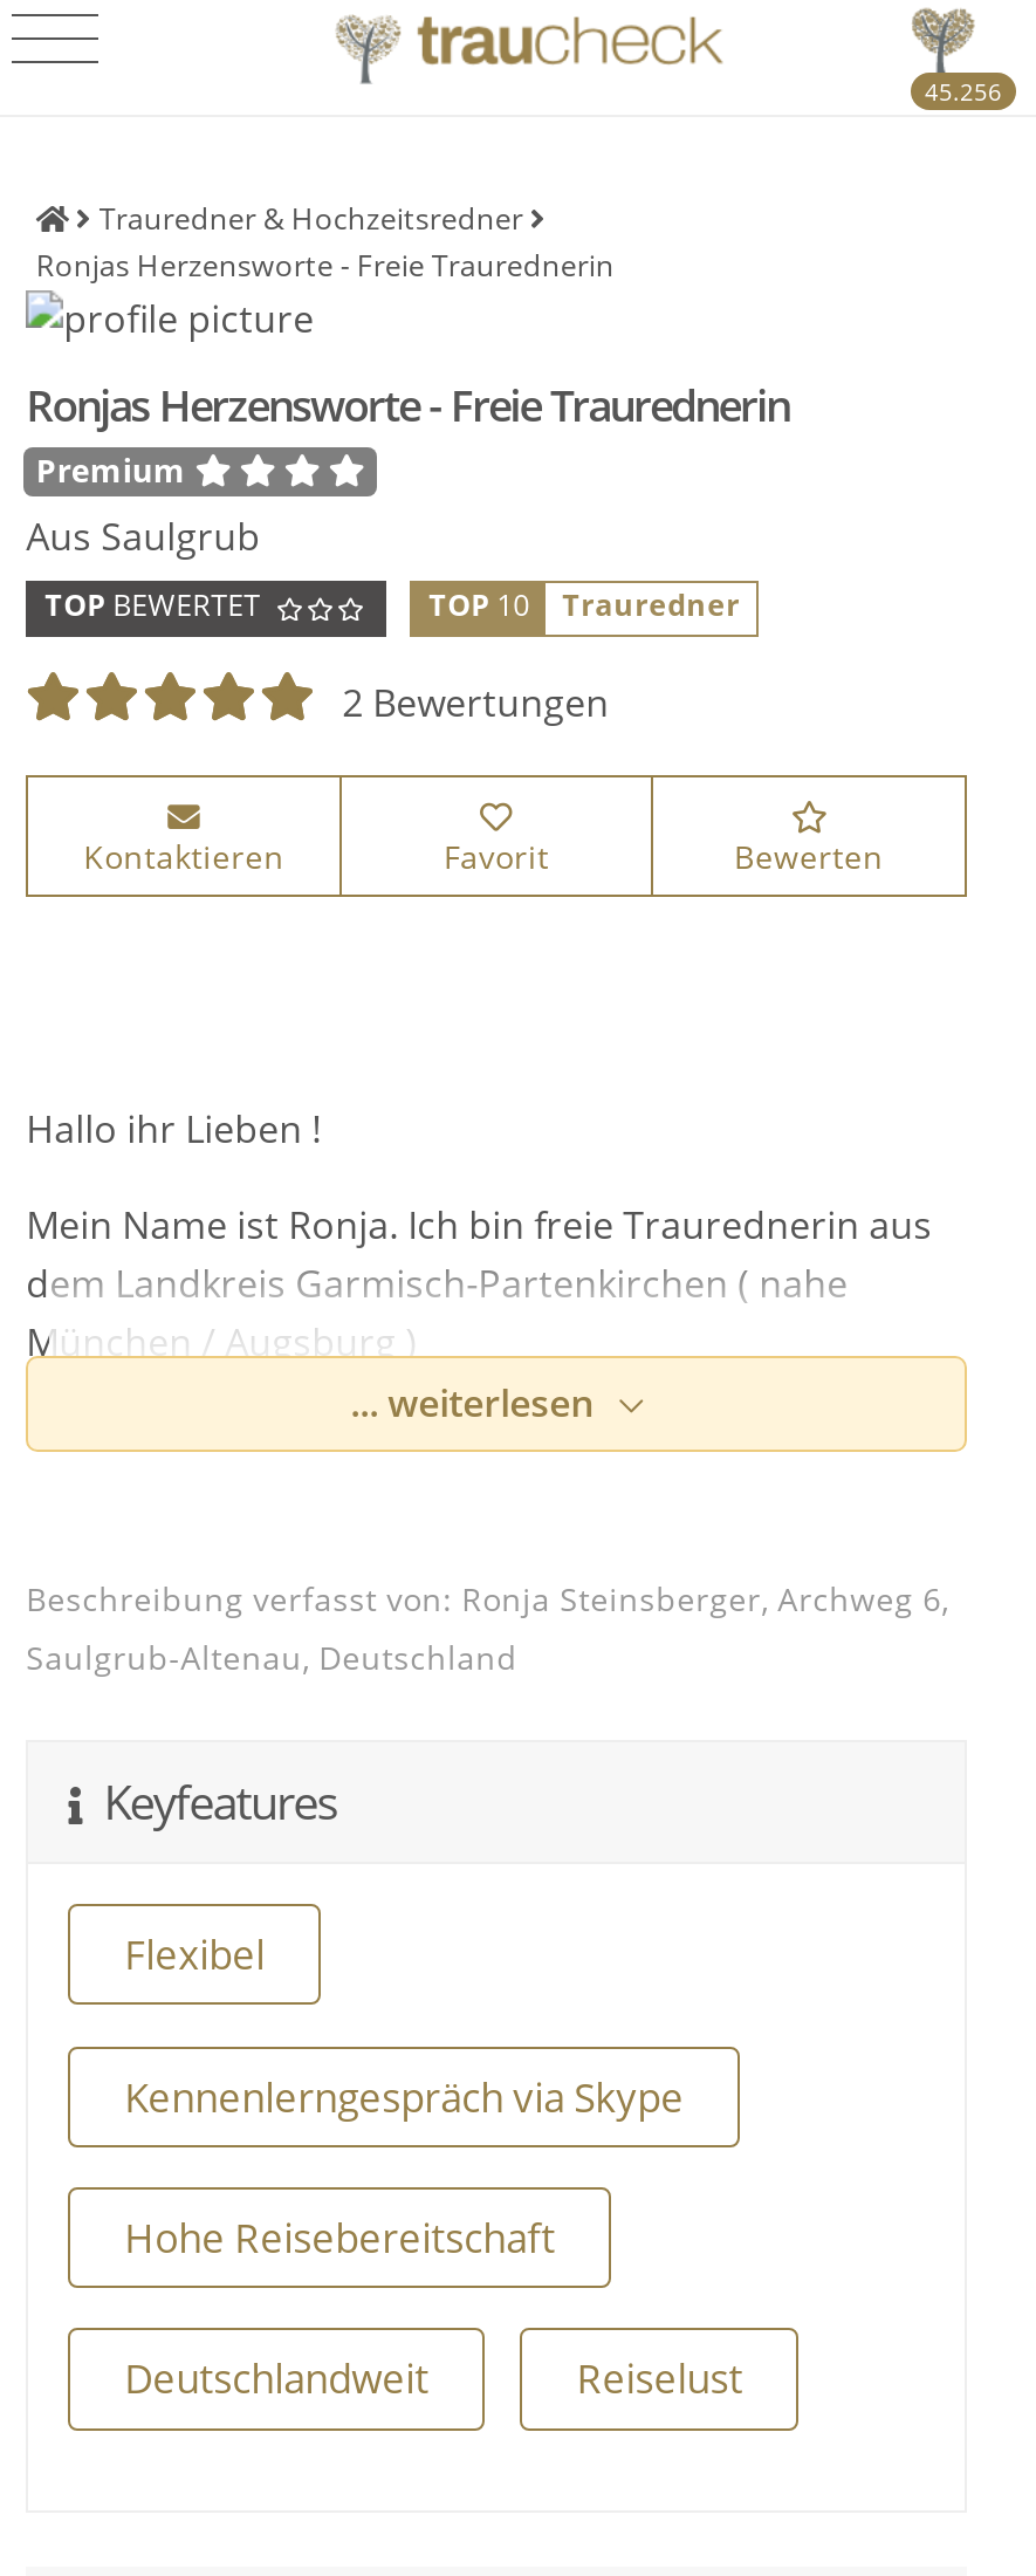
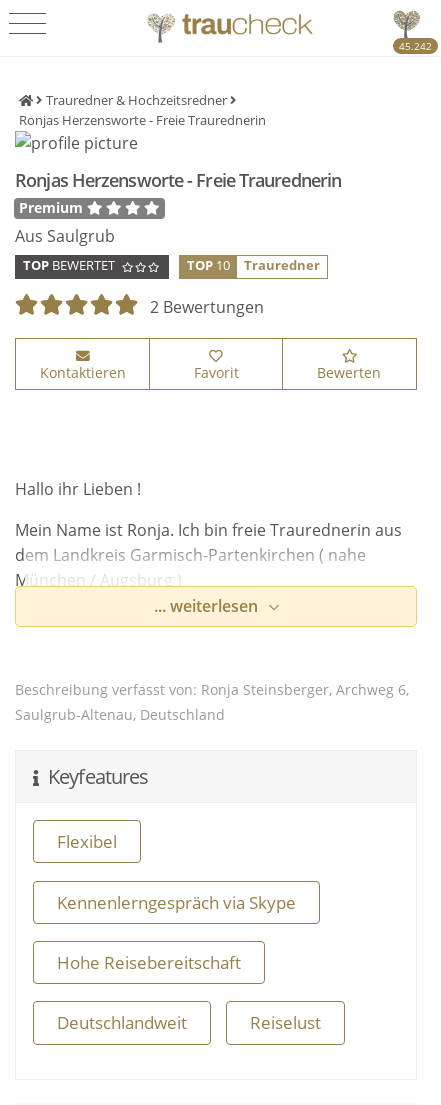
[925,74,1002,107] 45.256 -> [399,39,432,53] 45.242

